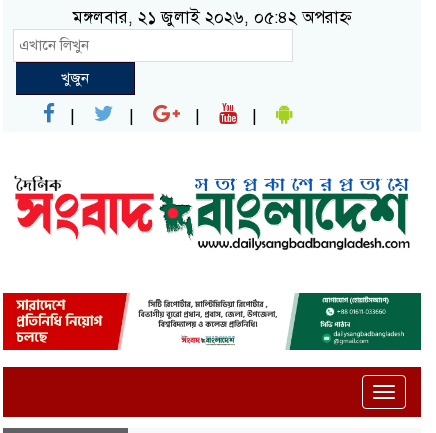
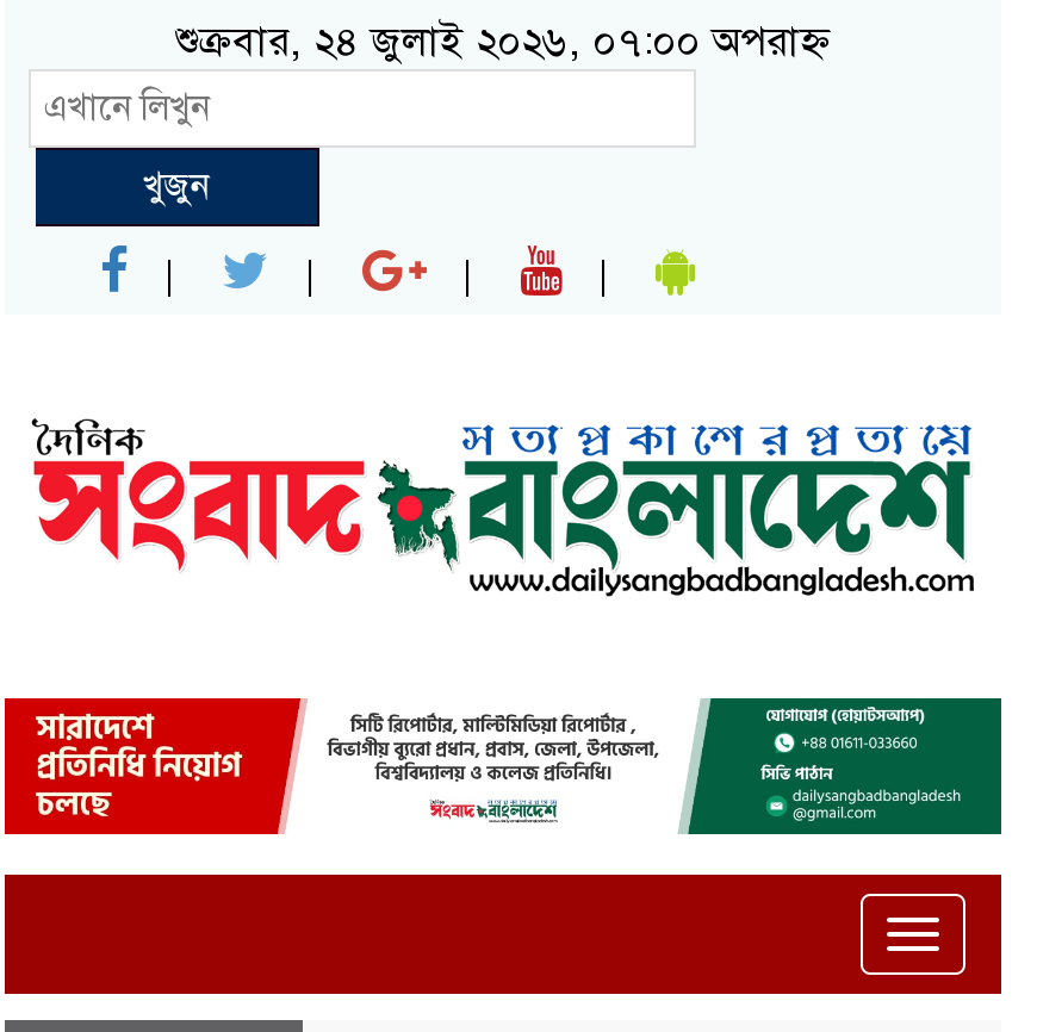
[72,7,351,28] মঙ্গলবার, ২১ জুলাই ২০২৬, ০৫:৪২ অপরাহ্ন -> [175,17,831,67] শুক্রবার, ২৪ জুলাই ২০২৬, ০৭:০০ অপরাহ্ন

